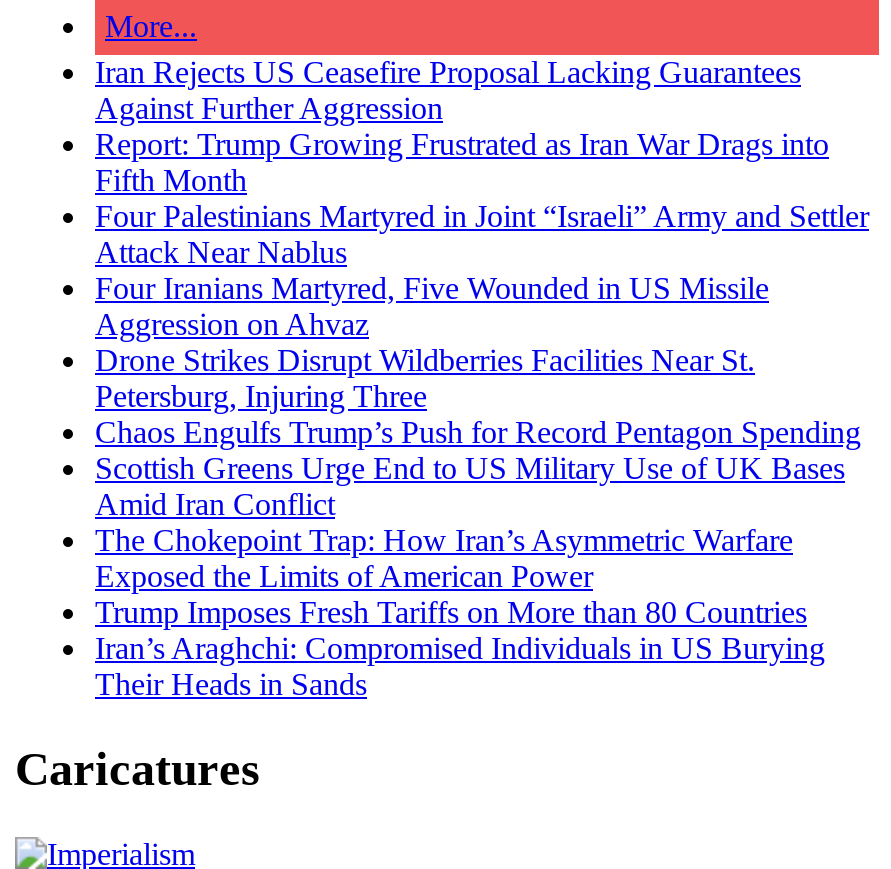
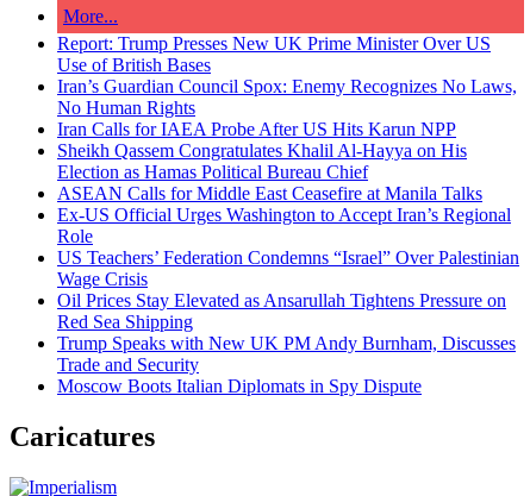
[95,55,869,701] Iran Rejects US Ceasefire Proposal Lacking Guarantees | Against Further Aggression | Report: Trump Growing Frustrated as Iran War Drags into | Fifth Month | Four Palestinians Martyred in Joint “Israeli” Army and Settler | Attack Near Nablus | Four Iranians Martyred, Five Wounded in US Missile | Aggression on Ahvaz | Drone Strikes Disrupt Wildberries Facilities Near St. | Petersburg, Injuring Three | Chaos Engulfs Trump’s Push for Record Pentagon Spending | Scottish Greens Urge End to US Military Use of UK Bases | Amid Iran Conflict | The Chokepoint Trap: How Iran’s Asymmetric Warfare | Exposed the Limits of American Power | Trump Imposes Fresh Tariffs on More than 80 Countries | Iran’s Araghchi: Compromised Individuals in US Burying | Their Heads in Sands -> [57,33,519,396] Report: Trump Presses New UK Prime Minister Over US | Use of British Bases | Iran’s Guardian Council Spox: Enemy Recognizes No Laws, | No Human Rights | Iran Calls for IAEA Probe After US Hits Karun NPP | Sheikh Qassem Congratulates Khalil Al-Hayya on His | Election as Hamas Political Bureau Chief | ASEAN Calls for Middle East Ceasefire at Manila Talks | Ex-US Official Urges Washington to Accept Iran’s Regional | Role | US Teachers’ Federation Condemns “Israel” Over Palestinian | Wage Crisis | Oil Prices Stay Elevated as Ansarullah Tightens Pressure on | Red Sea Shipping | Trump Speaks with New UK PM Andy Burnham, Discusses | Trade and Security | Moscow Boots Italian Diplomats in Spy Dispute

